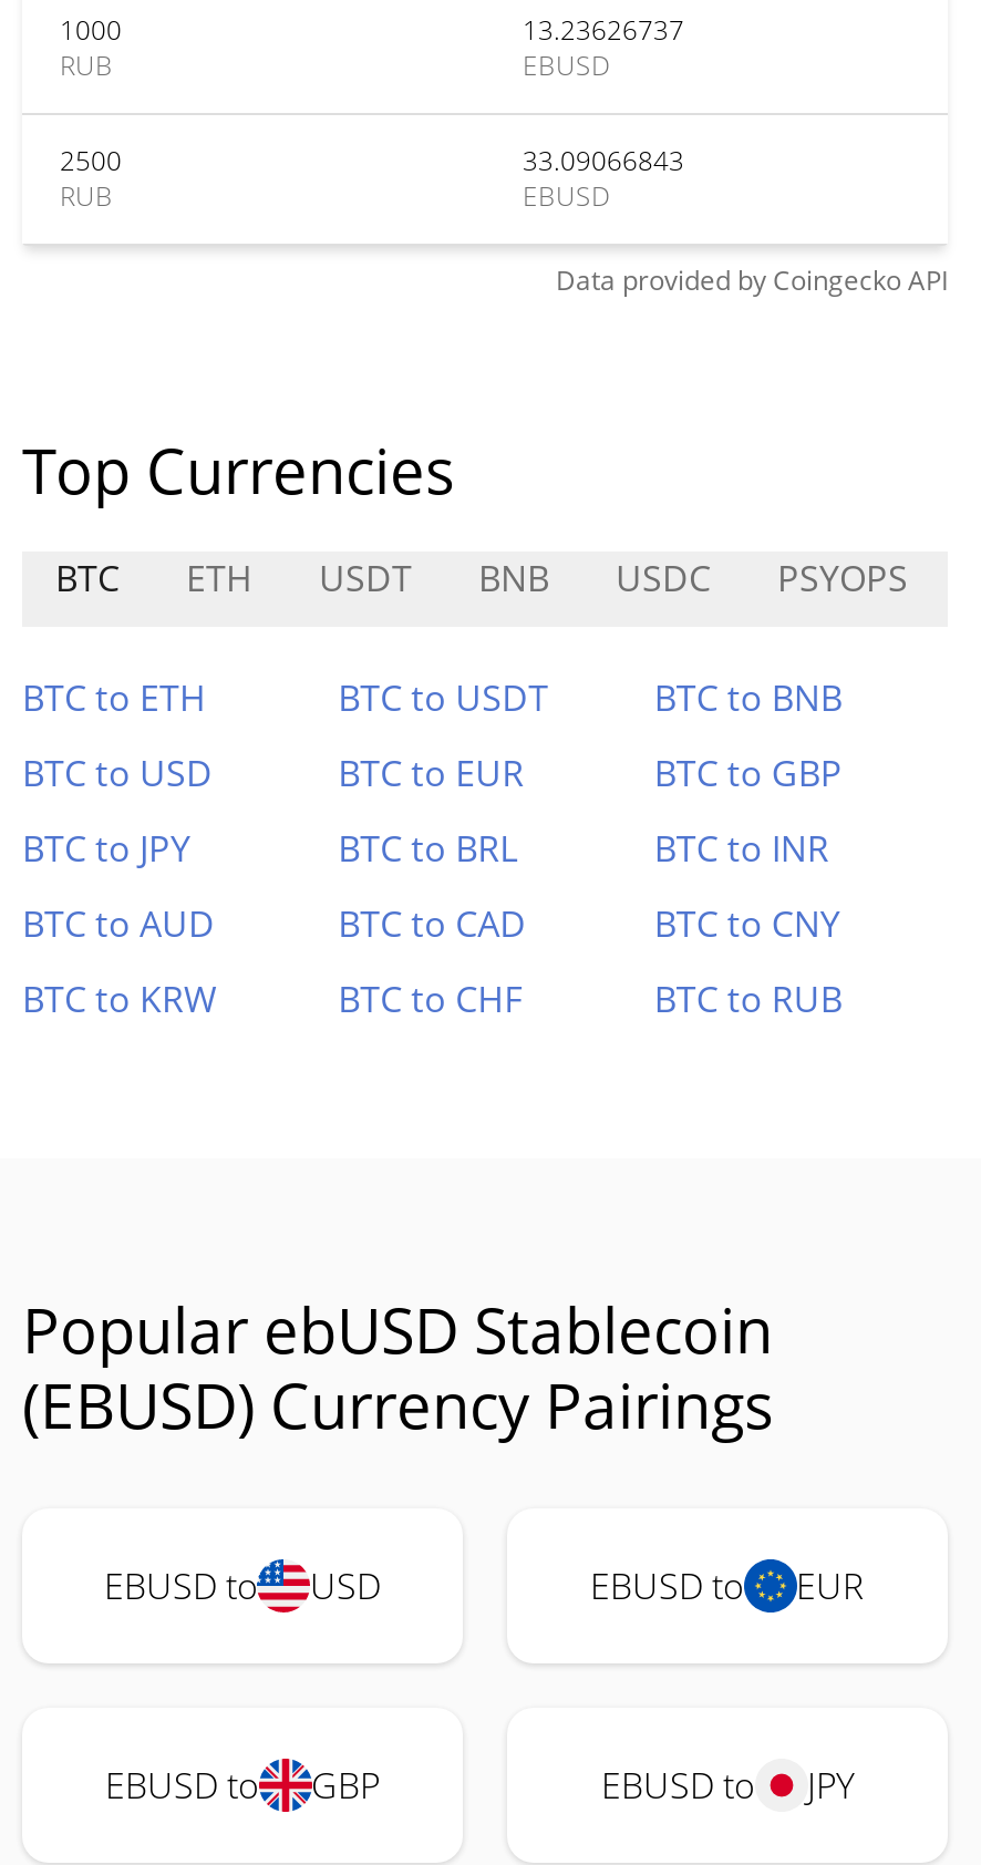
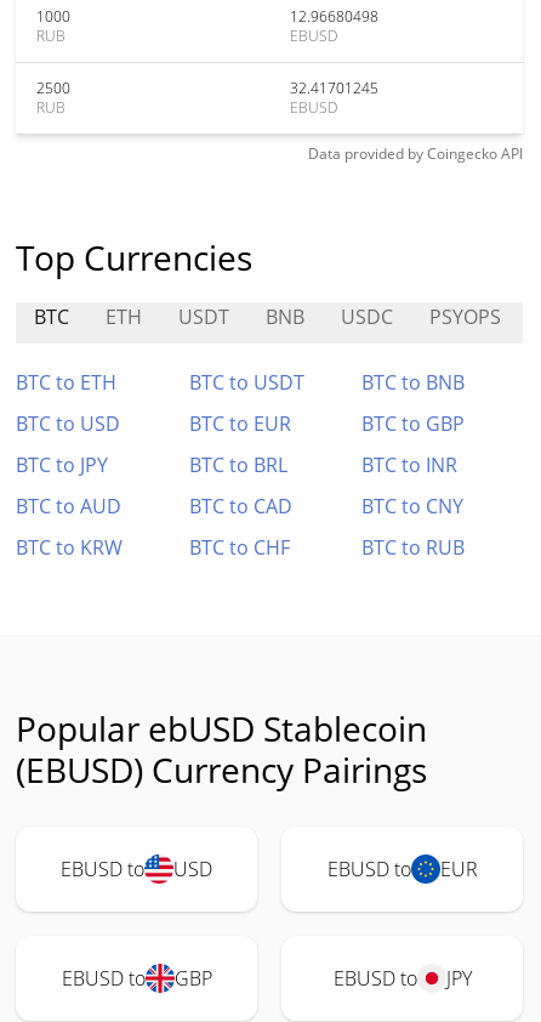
[523,11,684,49] 13.23626737 -> [290,6,378,27] 12.96680498
[523,142,684,179] 33.09066843 -> [290,78,378,98] 32.41701245

